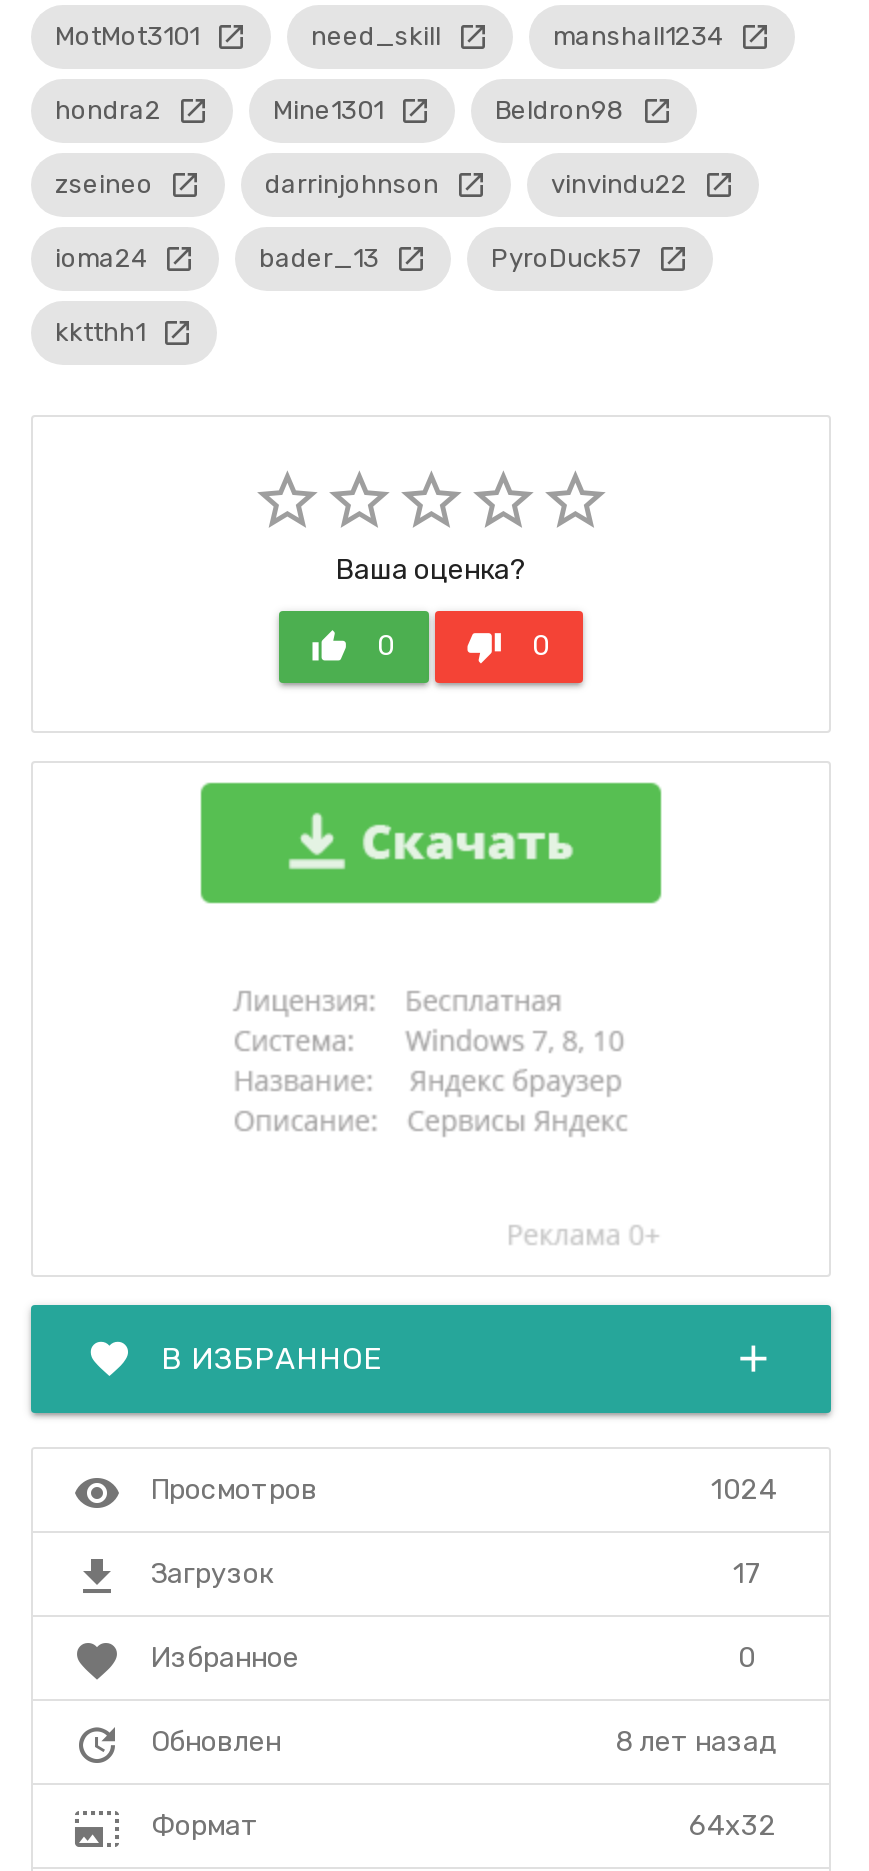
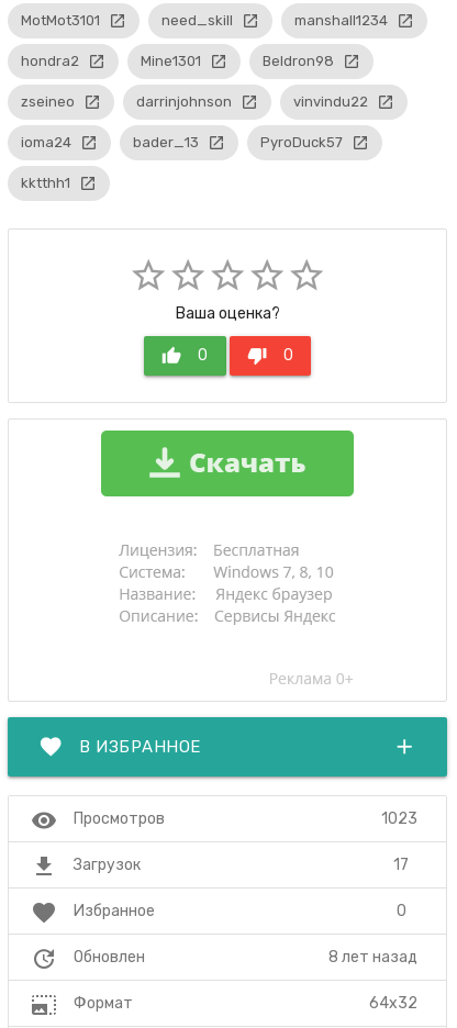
[711,1472,777,1506] 1024 -> [381,809,417,828] 1023

